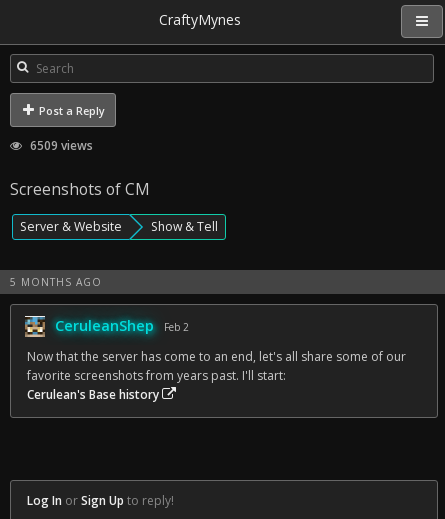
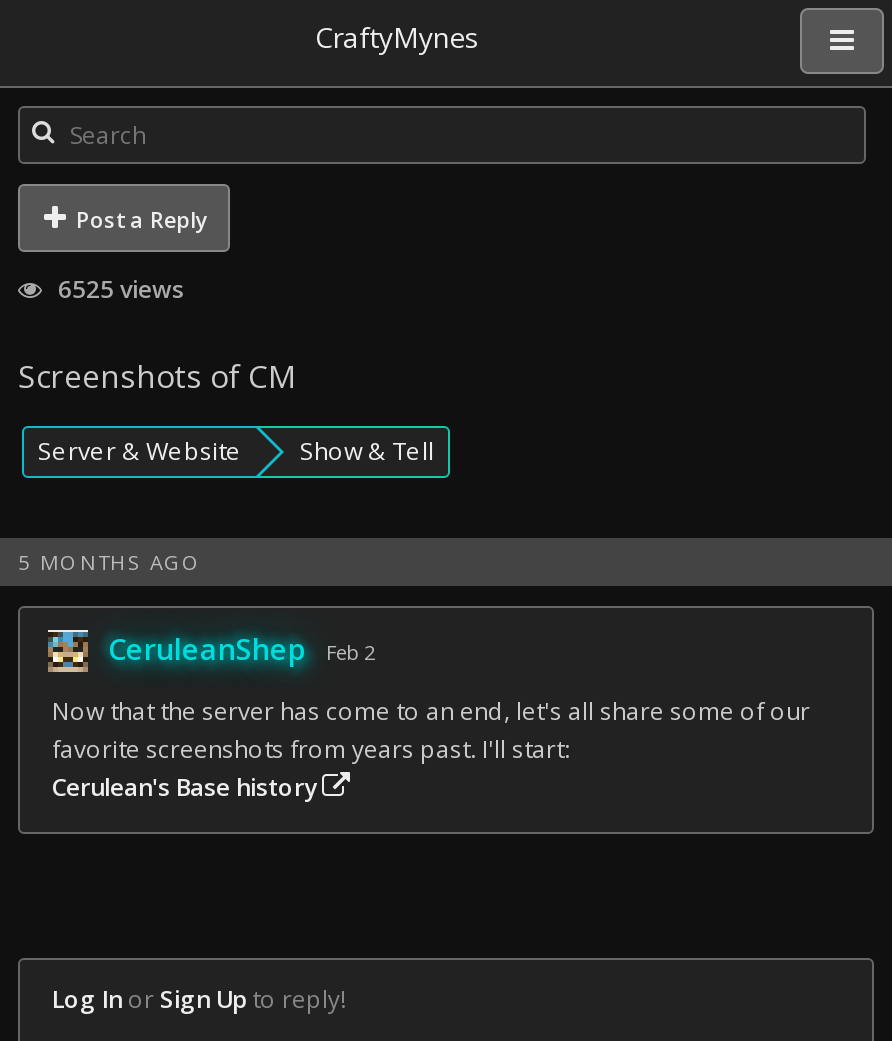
[27,137,93,154] 6509 views -> [52,272,184,306] 6525 views

